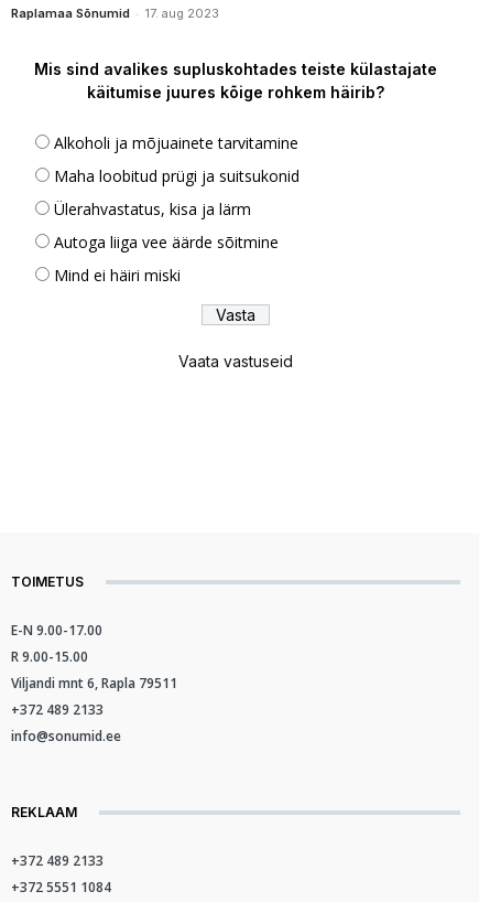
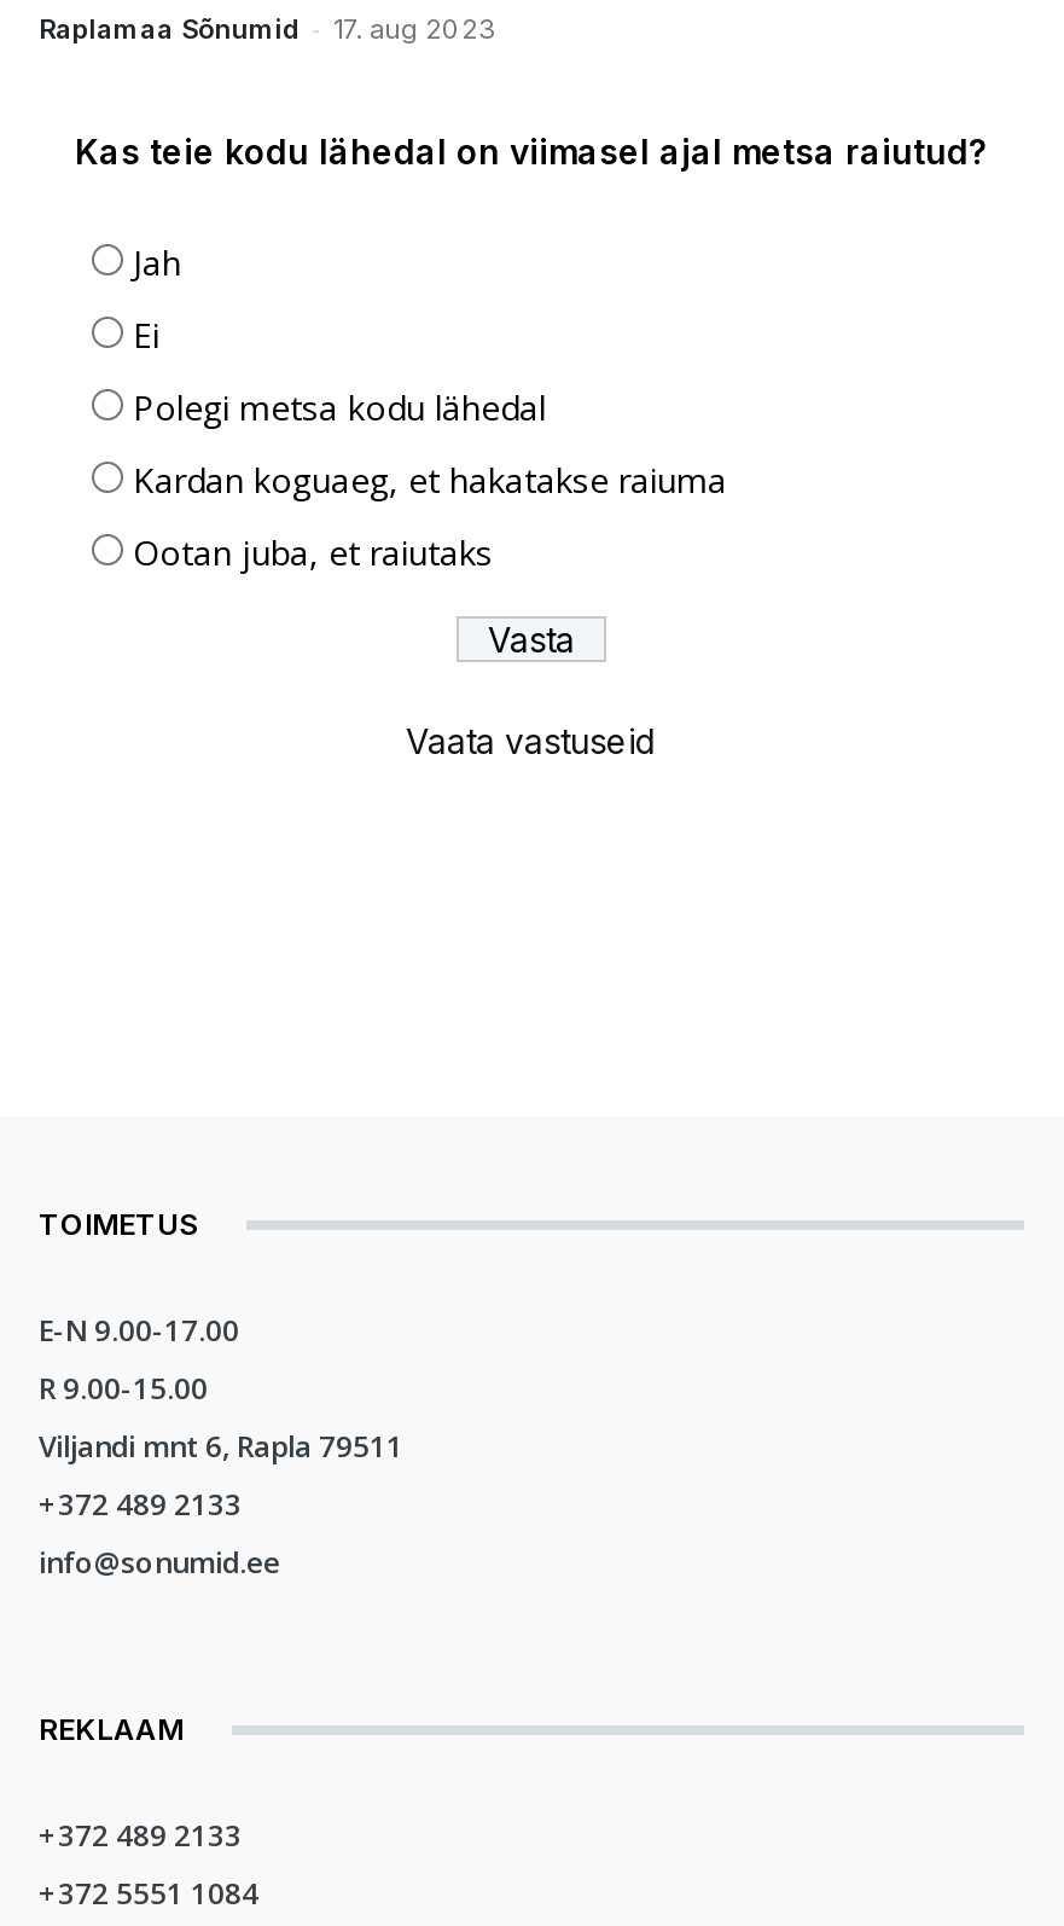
[34,60,437,102] Mis sind avalikes supluskohtades teiste külastajate | käitumise juures kõige rohkem häirib? -> [75,132,988,173] Kas teie kodu lähedal on viimasel ajal metsa raiutud?
[54,133,298,154] Alkoholi ja mõjuainete tarvitamine -> [133,240,181,286] Jah
[54,166,300,187] Maha loobitud prügi ja suitsukonid -> [133,313,159,359] Ei
[54,199,251,220] Ülerahvastatus, kisa ja lärm -> [133,385,546,431] Polegi metsa kodu lähedal
[54,232,279,253] Autoga liiga vee äärde sõitmine -> [133,458,727,504] Kardan koguaeg, et hakatakse raiuma
[54,265,181,286] Mind ei häiri miski -> [133,530,493,576] Ootan juba, et raiutaks

